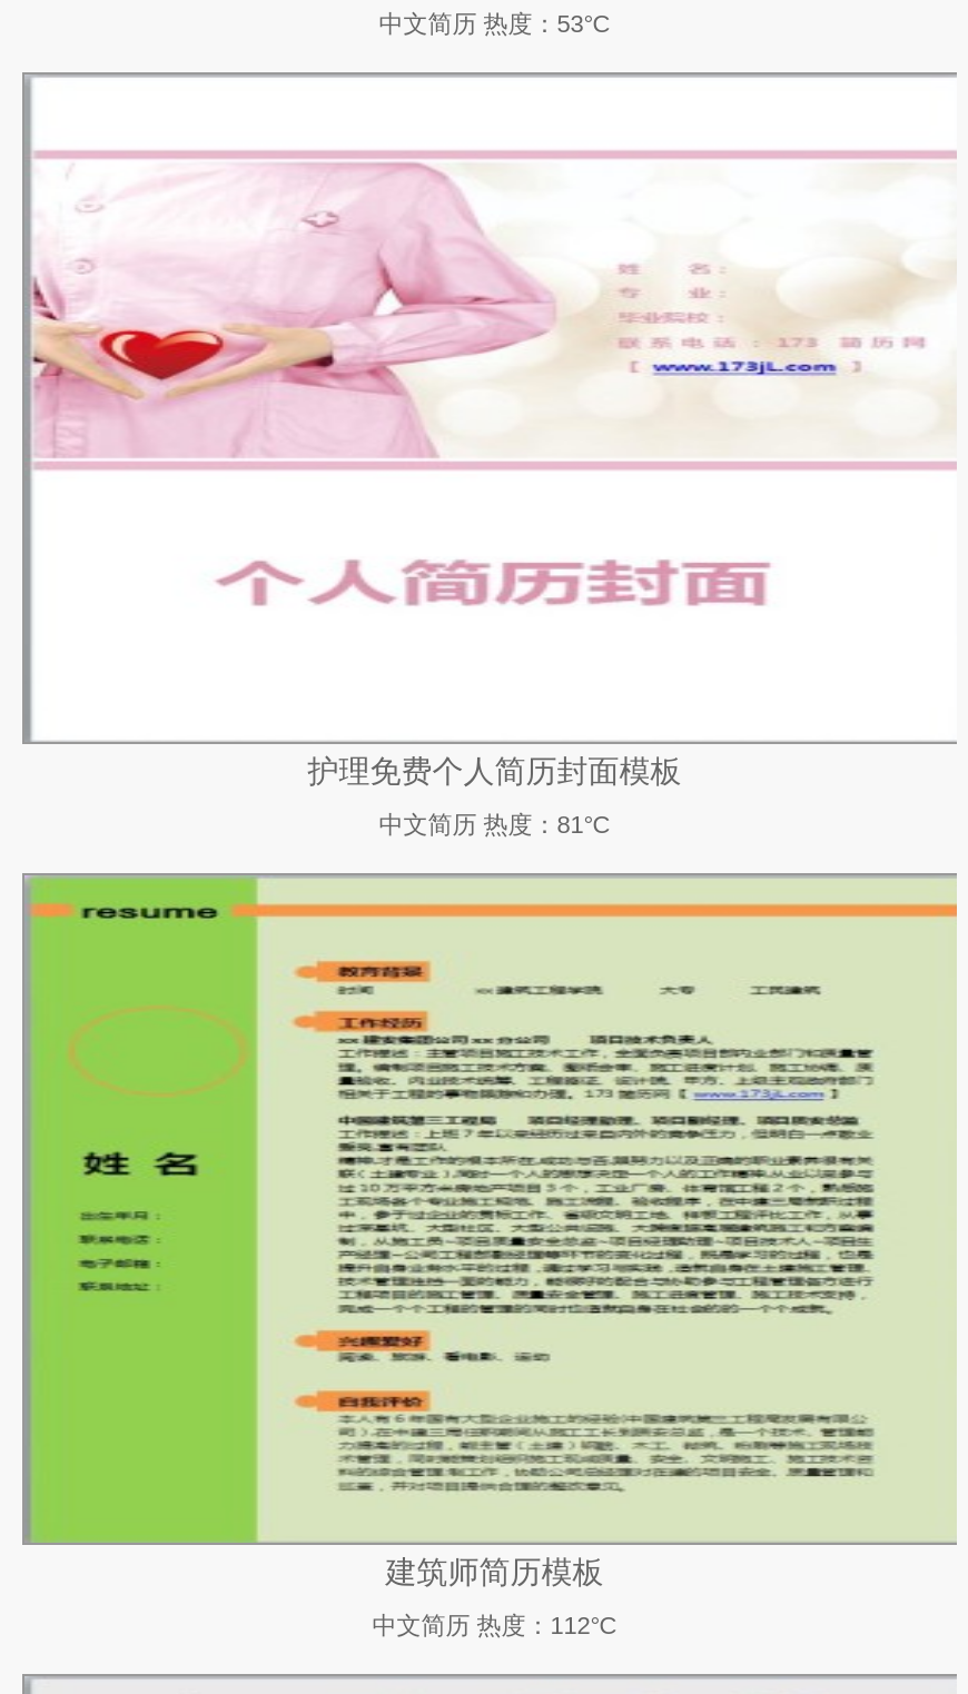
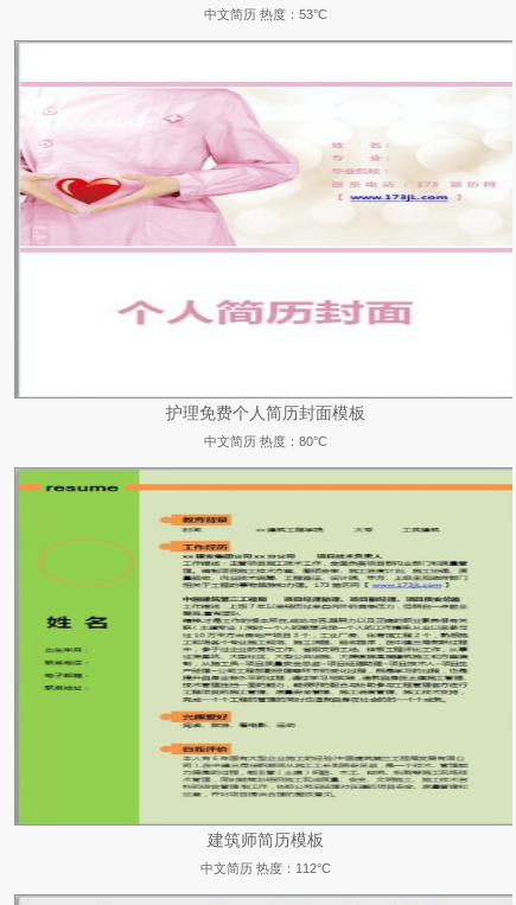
[379,810,610,837] 中文简历热度：81°C -> [204,434,328,448] 中文简历热度：80°C

